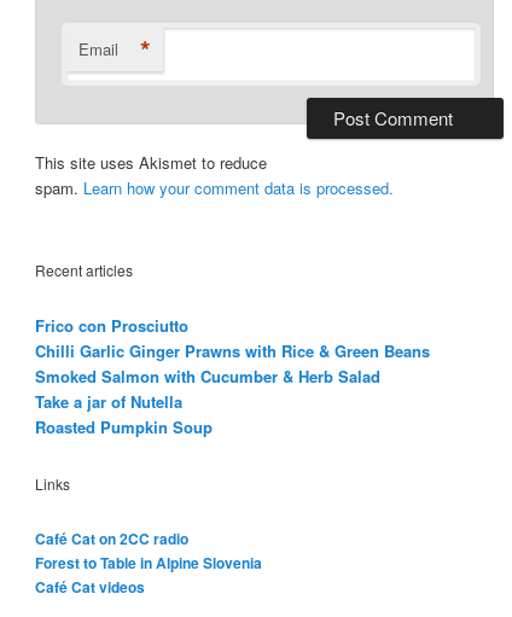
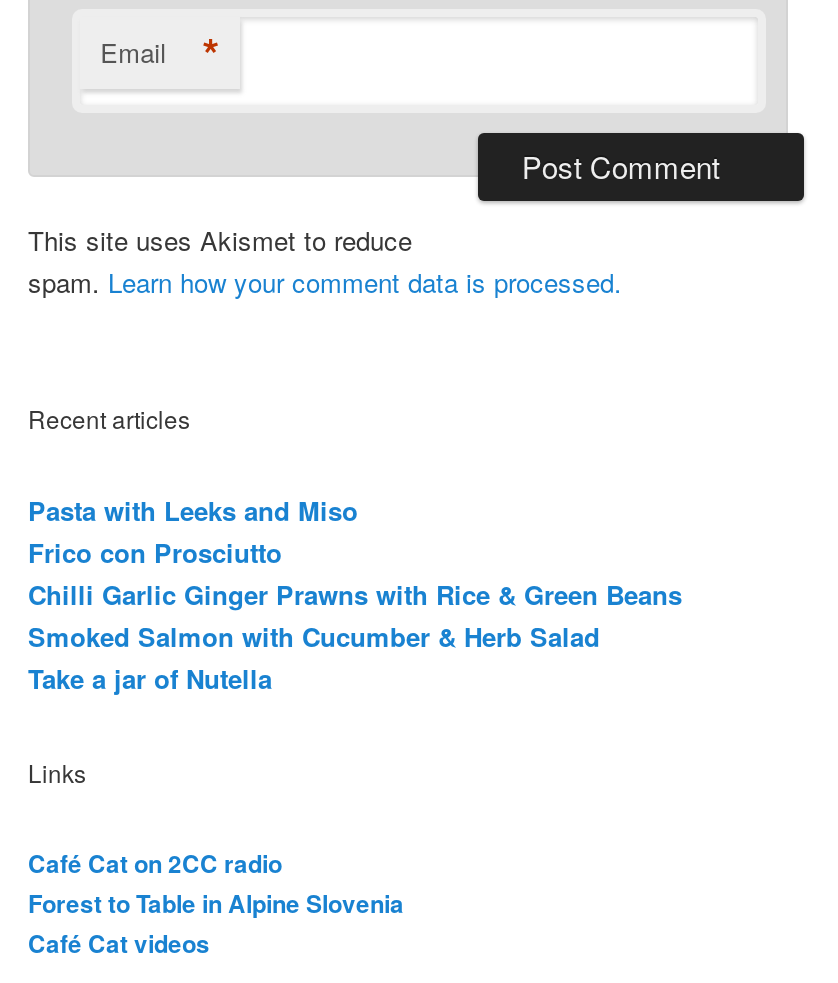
none -> [28,491,358,529] Pasta with Leeks and Miso
moved [35,314,430,413] -> [28,533,682,697]: Frico con Prosciutto | Chilli Garlic Ginger Prawns with Rice & Green Beans | Smoked Salmon with Cucumber & Herb Salad | Take a jar of Nutella
[35,416,213,439] Roasted Pumpkin Soup -> none

